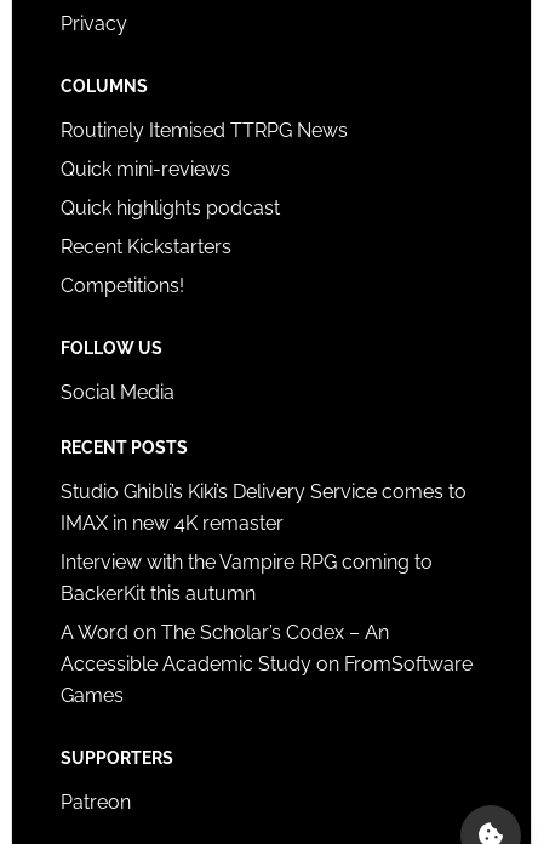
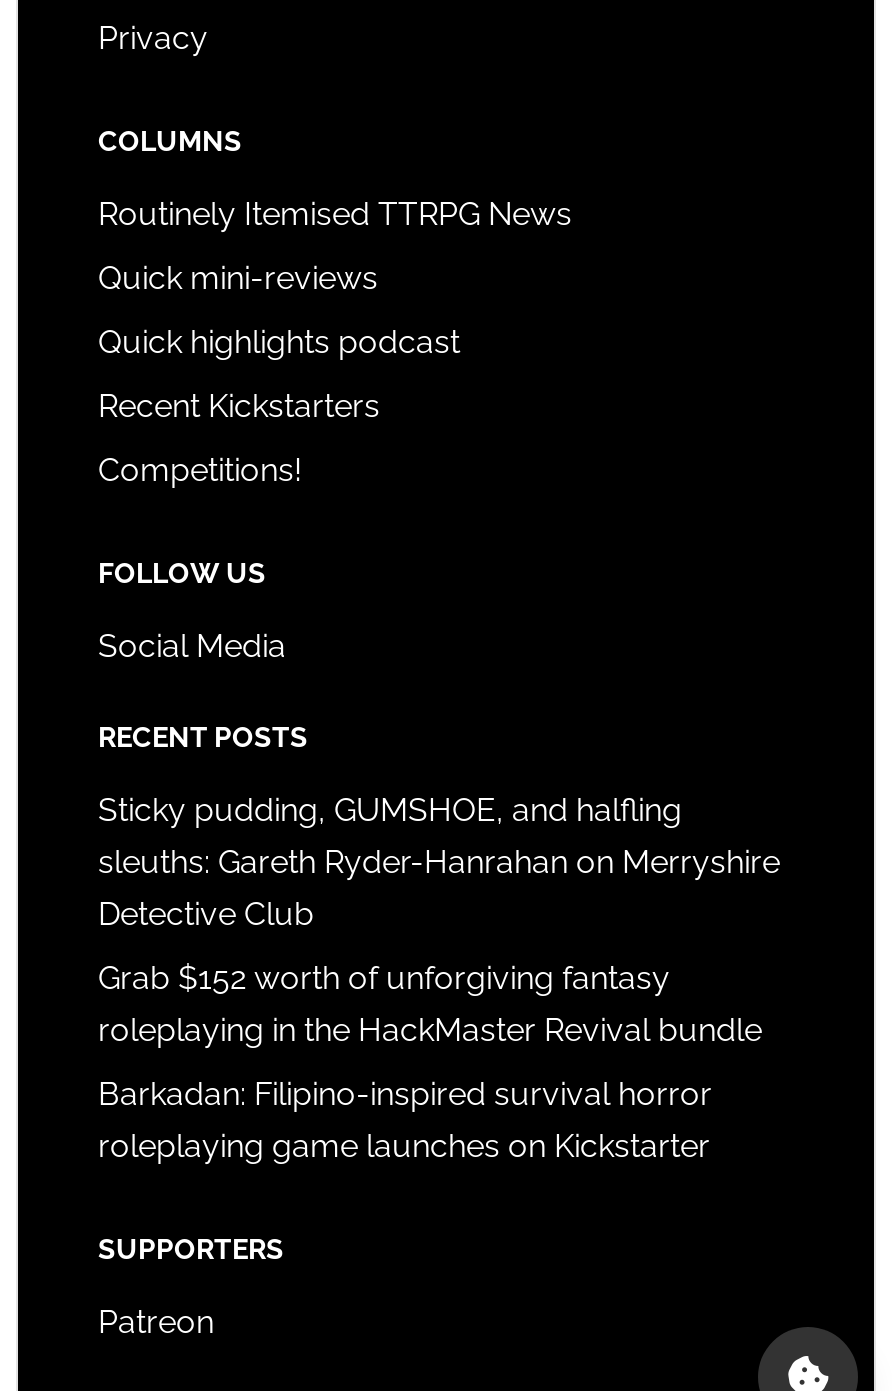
[61,480,467,534] Studio Ghibli’s Kiki’s Delivery Service comes to | IMAX in new 4K remaster -> [98,790,780,932] Sticky pudding, GUMSHOE, and halfling | sleuths: Gareth Ryder-Hanrahan on Merryshire | Detective Club
[61,550,433,605] Interview with the Vampire RPG coming to | BackerKit this autumn -> [98,958,762,1048] Grab $152 worth of unforgiving fantasy | roleplaying in the HackMaster Revival bundle
[61,620,473,706] A Word on The Scholar’s Codex – An | Accessible Academic Study on FromSoftware | Games -> [98,1074,712,1164] Barkadan: Filipino-inspired survival horror | roleplaying game launches on Kickstarter

